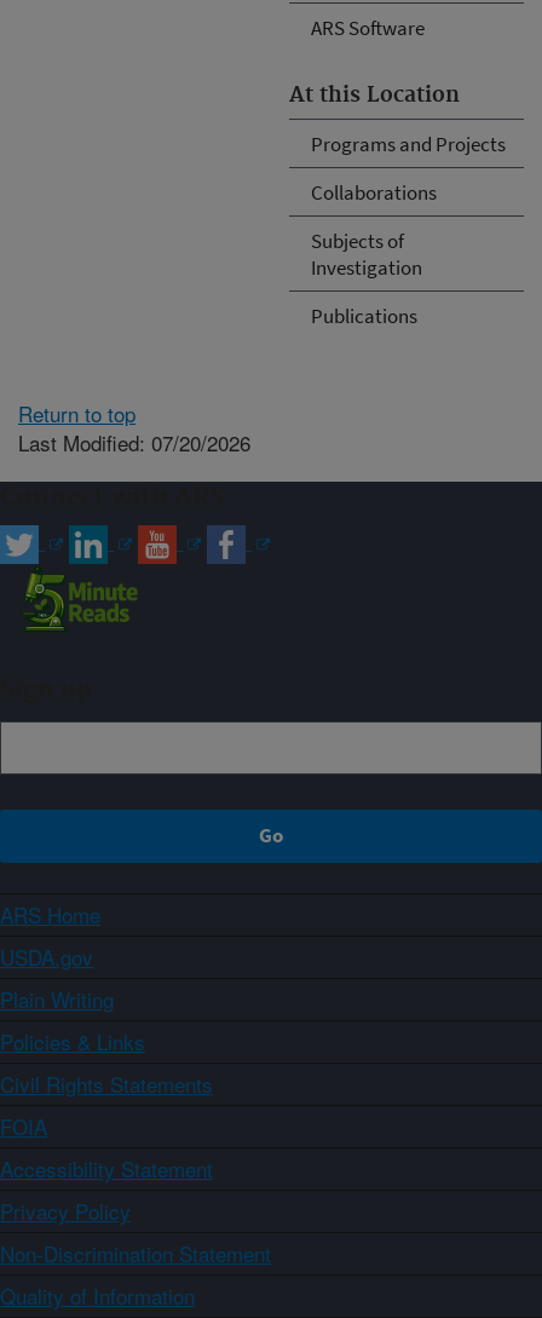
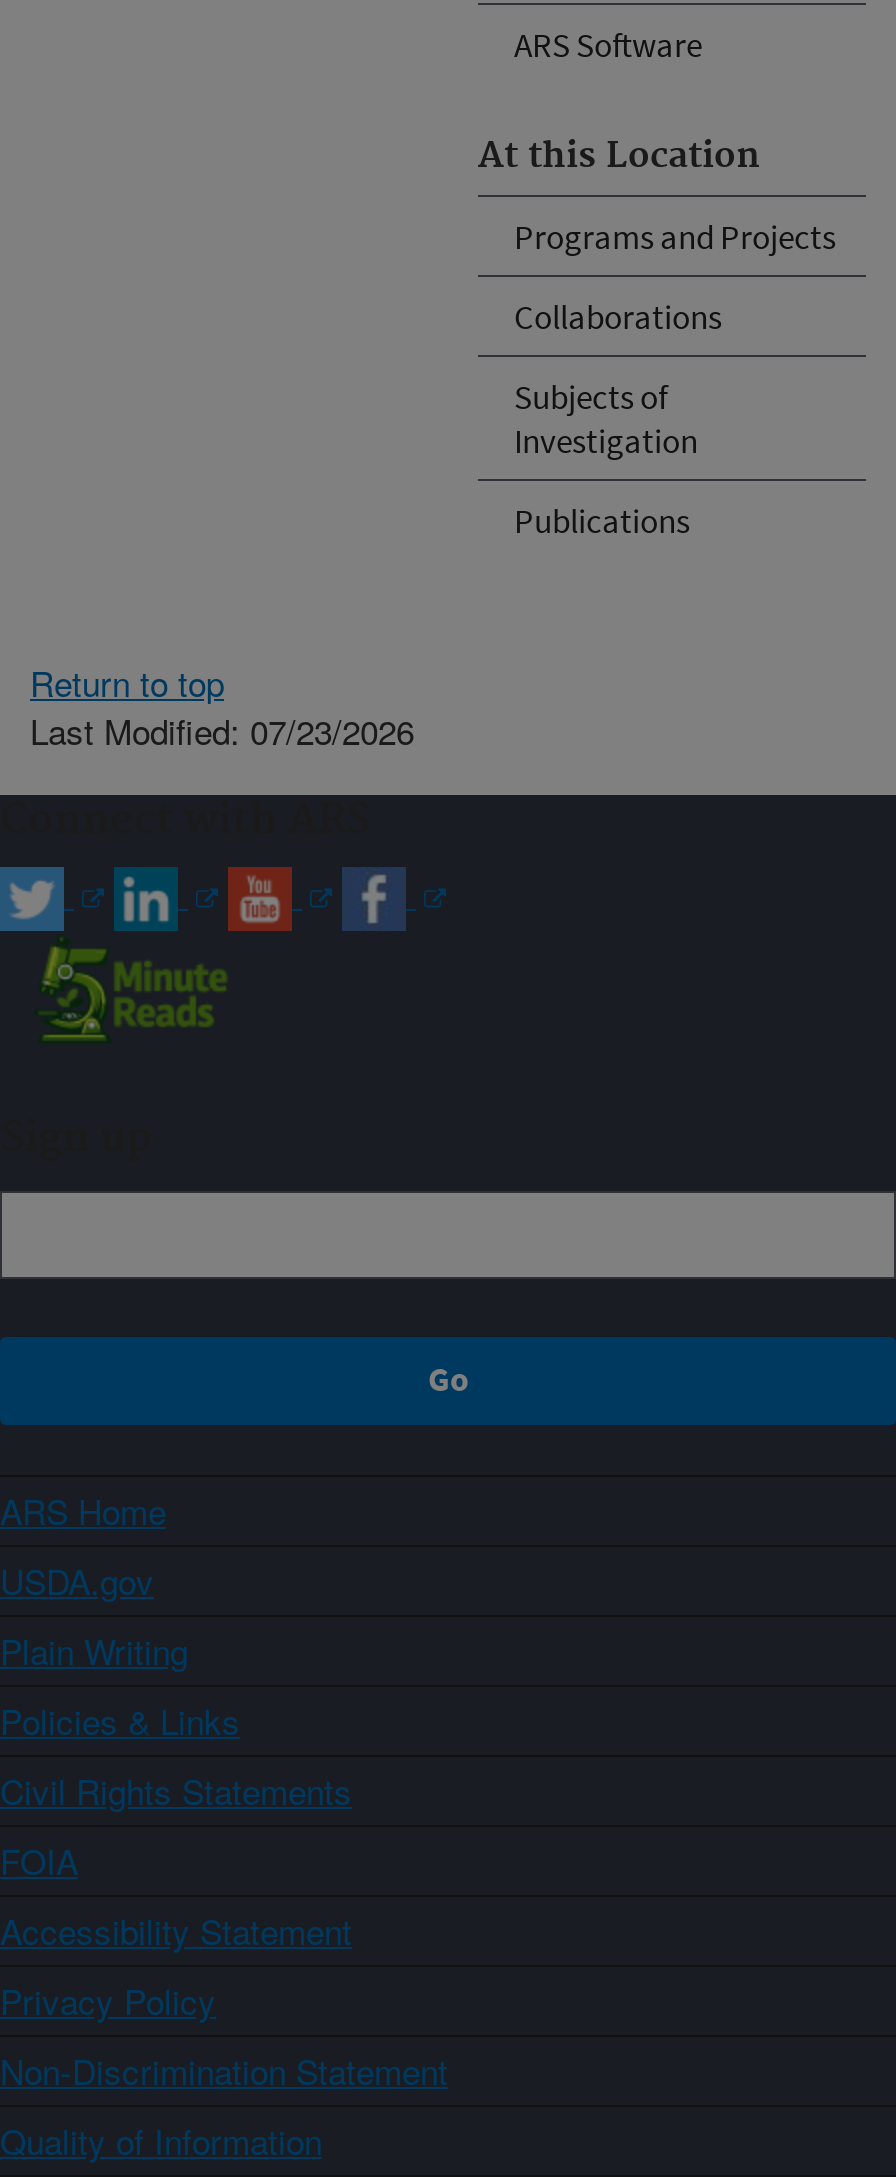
[18,427,250,457] Last Modified: 07/20/2026 -> [30,705,414,755] Last Modified: 07/23/2026

